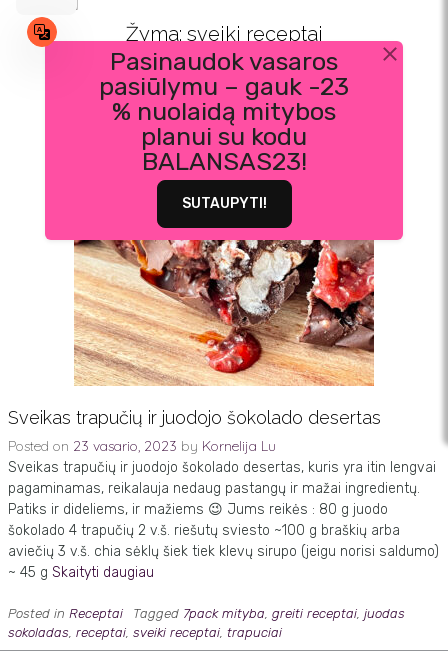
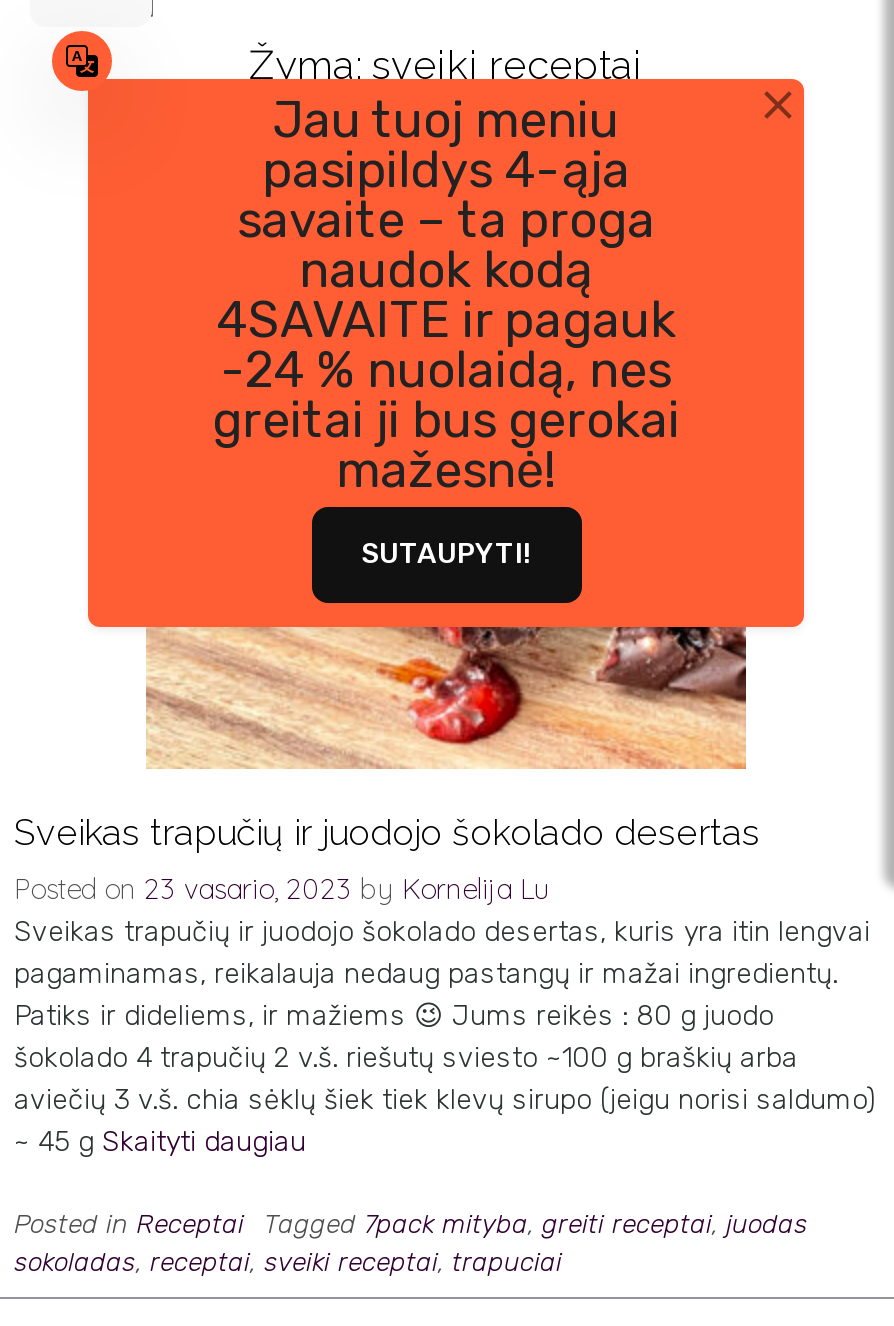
[44,40,404,316] [image] | Pasinaudok vasaros | pasiūlymu – gauk -23 | % nuolaidą mitybos | planui su kodu | BALANSAS23! -> [86,77,806,629] [image] | Jau tuoj meniu | pasipildys 4-ąja | savaite – ta proga | naudok kodą | 4SAVAITE ir pagauk | -24 % nuolaidą, nes | greitai ji bus gerokai | mažesnė!
moved [181,195,266,212] -> [361,537,531,571]: SUTAUPYTI!

